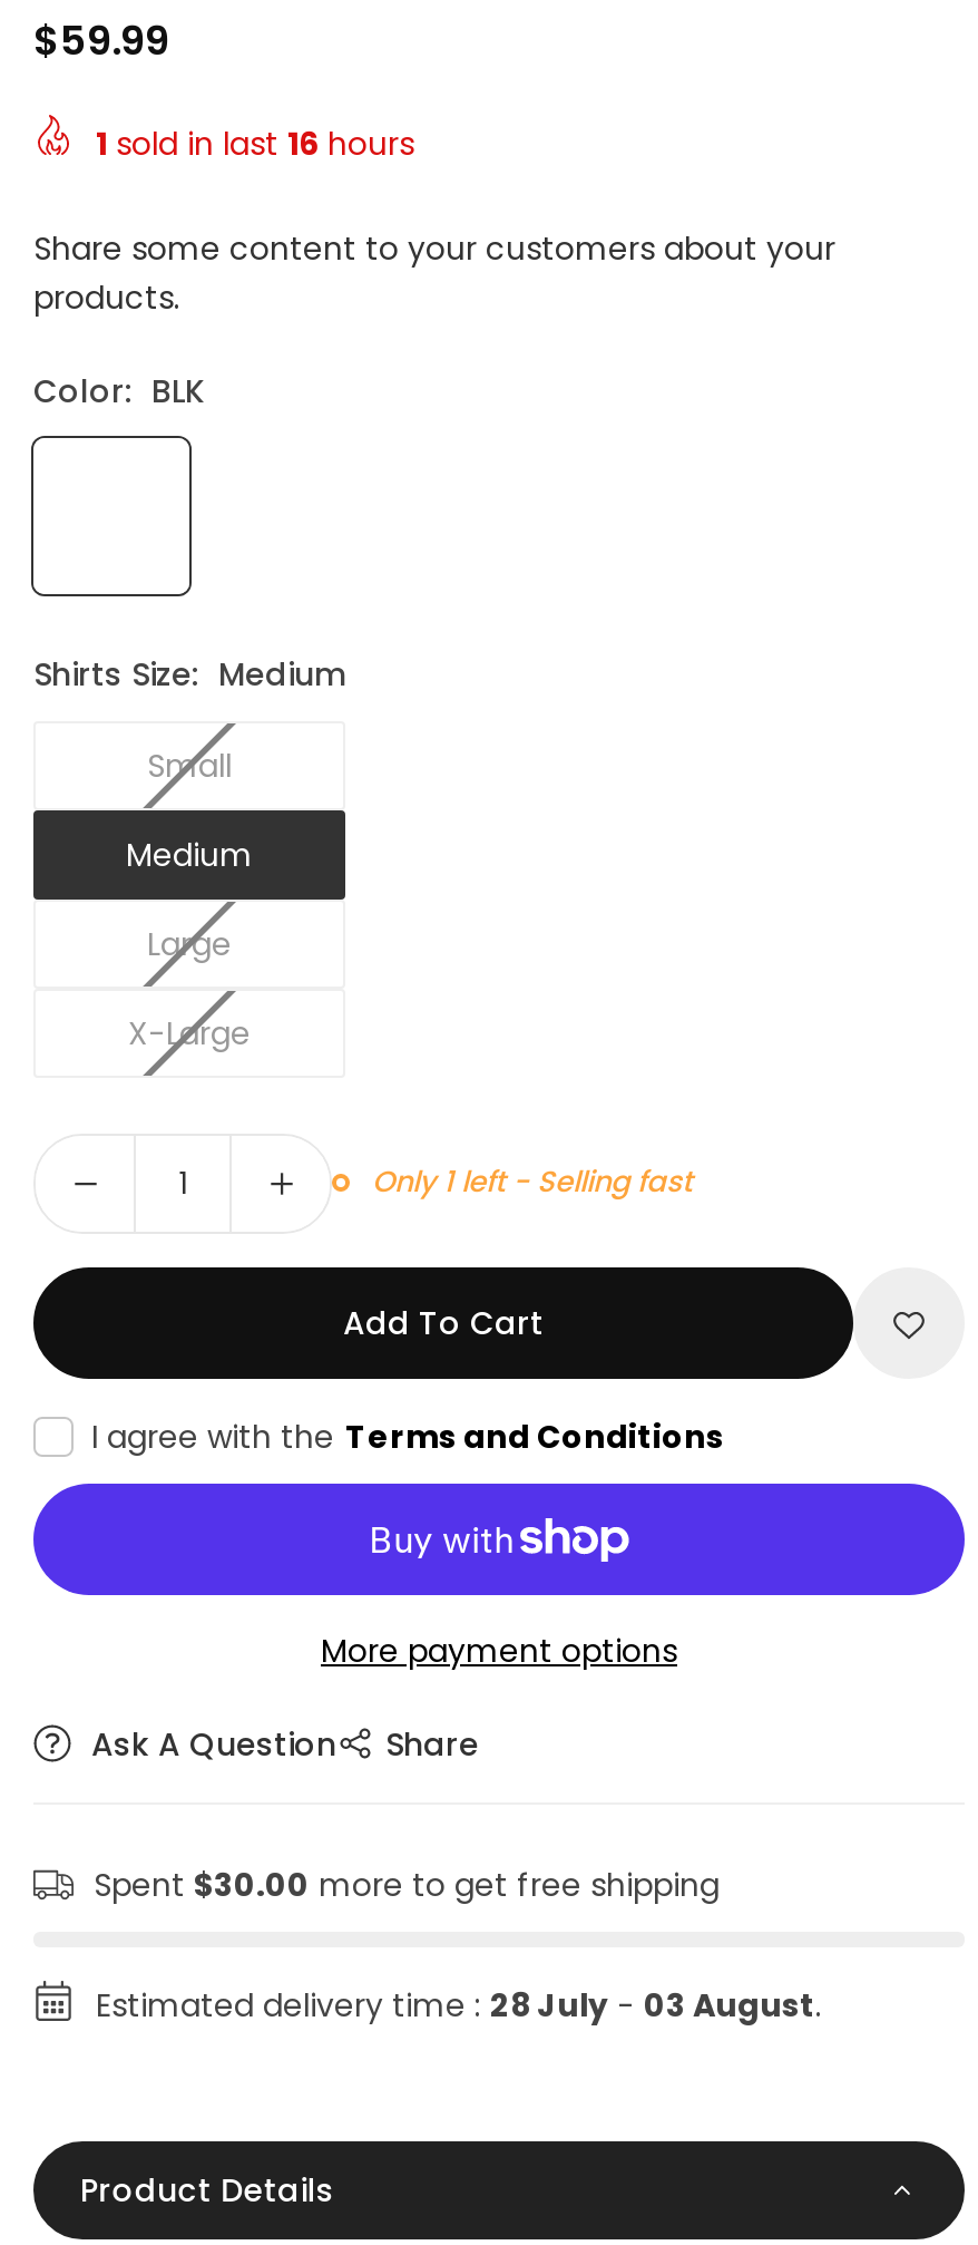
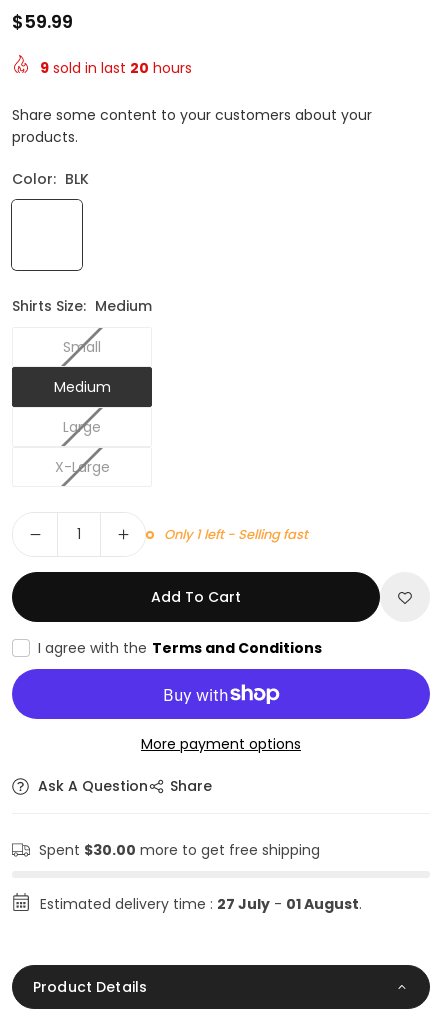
[96,121,414,166] 1 sold in last 16 hours -> [40,58,192,78] 9 sold in last 20 hours
[96,1983,822,2028] Estimated delivery time : 28 July - 03 August. -> [40,893,362,913] Estimated delivery time : 27 July - 01 August.

